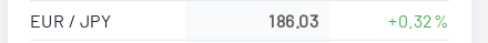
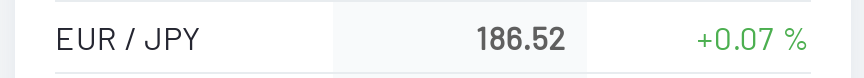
[269,10,449,31] 186.03 | +0.32% -> [476,18,811,56] 186.52 | +0.07 %

